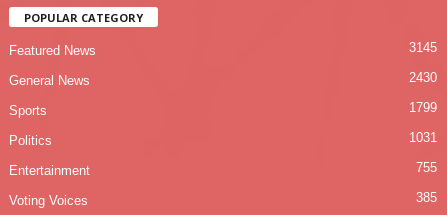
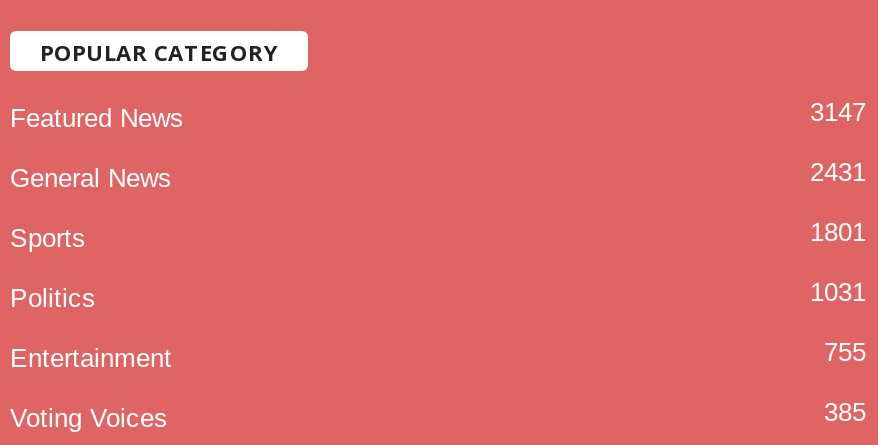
[409,40,437,55] 3145 -> [810,96,866,126] 3147
[409,70,437,85] 2430 -> [810,156,866,186] 2431
[409,100,437,115] 1799 -> [810,216,866,246] 1801

